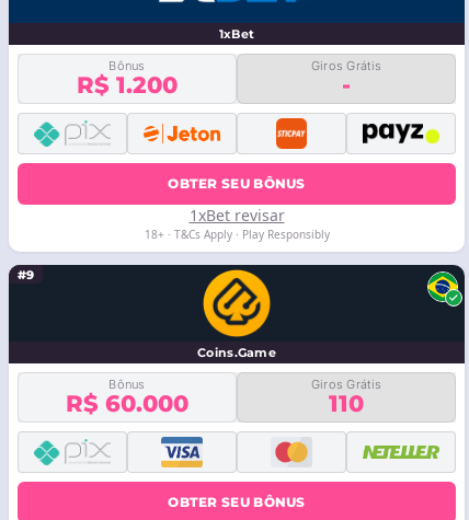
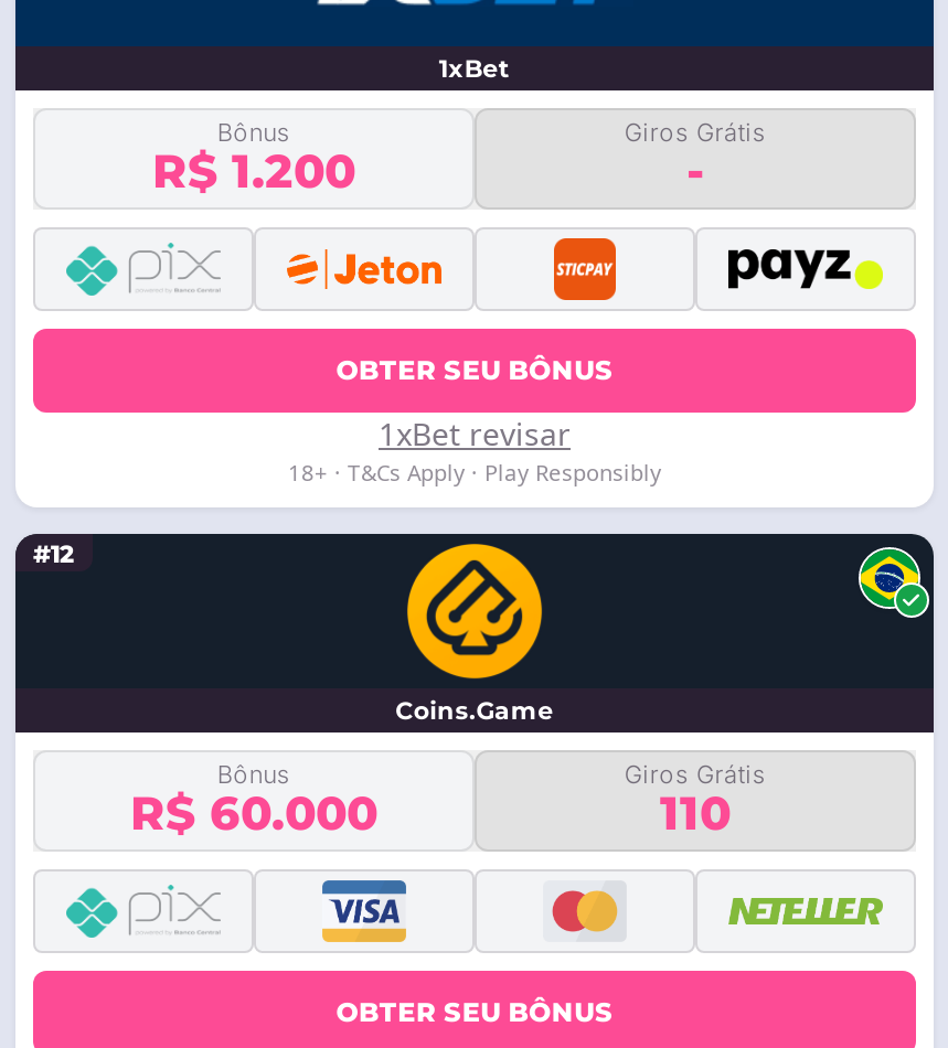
[18,267,34,282] #9 -> [33,538,75,569] #12

